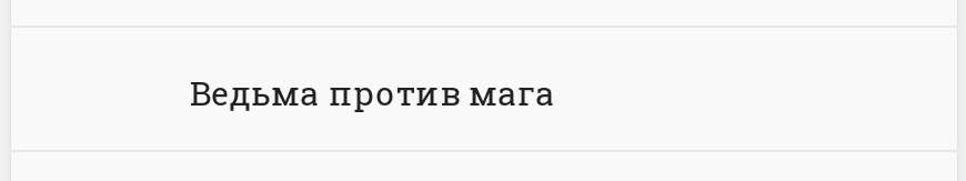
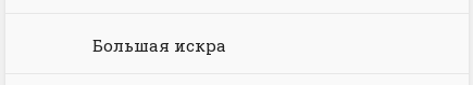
[189,70,556,114] Ведьма против мага -> [93,34,226,56] Большая искра

